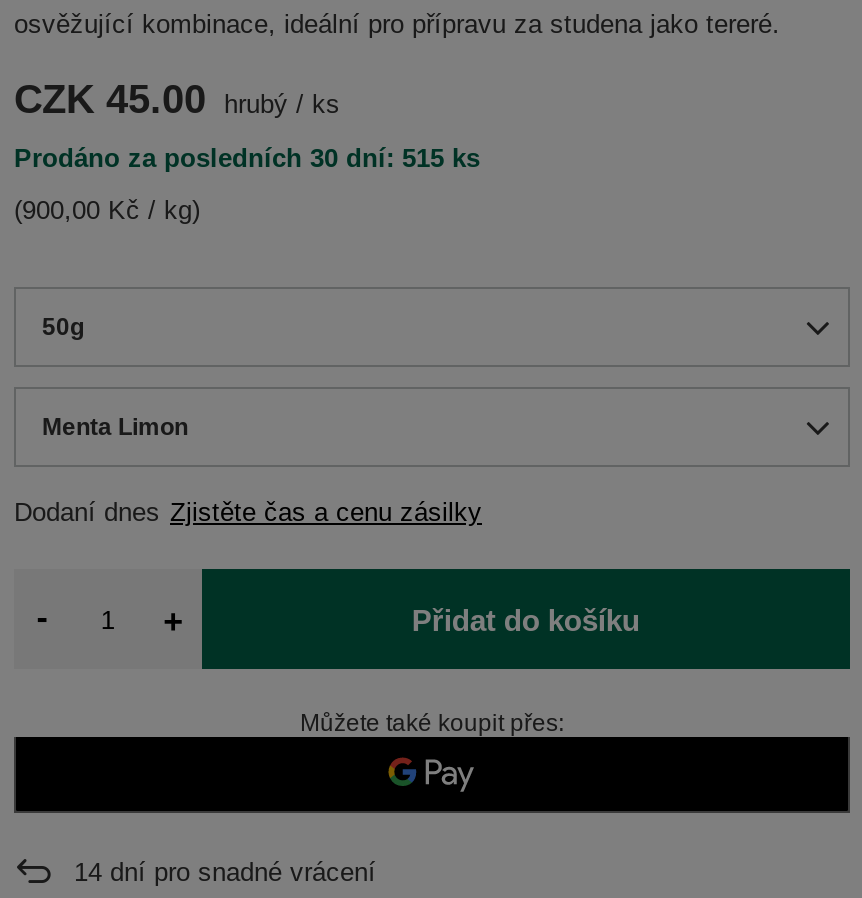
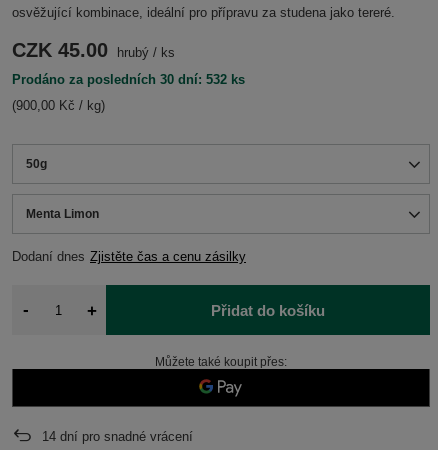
[14,143,480,173] Prodáno za posledních 30 dní: 515 ks -> [12,72,245,87] Prodáno za posledních 30 dní: 532 ks

